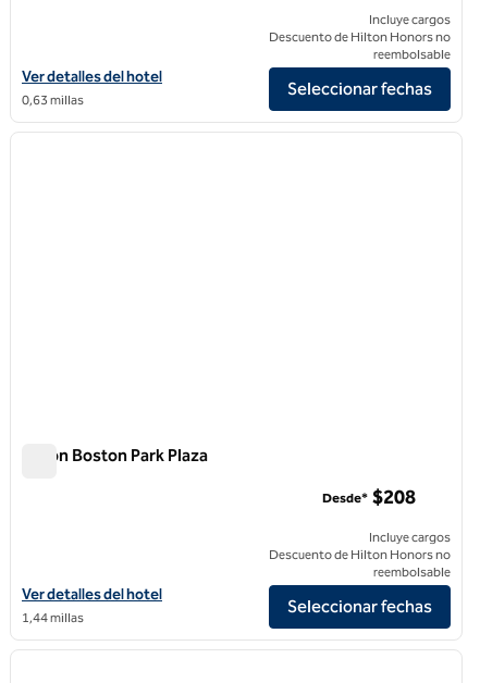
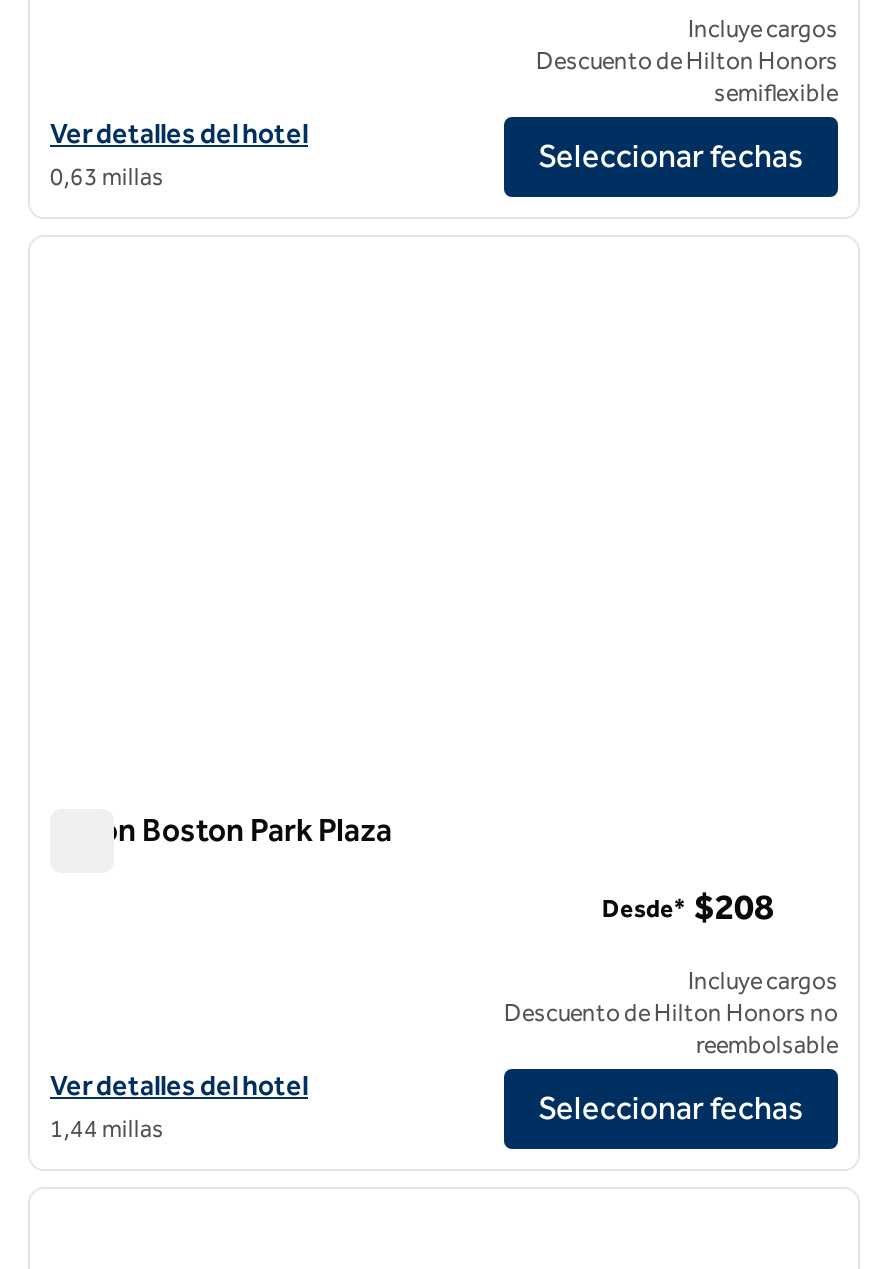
[269,29,451,62] Descuento de Hilton Honors no | reembolsable -> [536,47,838,107] Descuento de Hilton Honors | semiflexible

